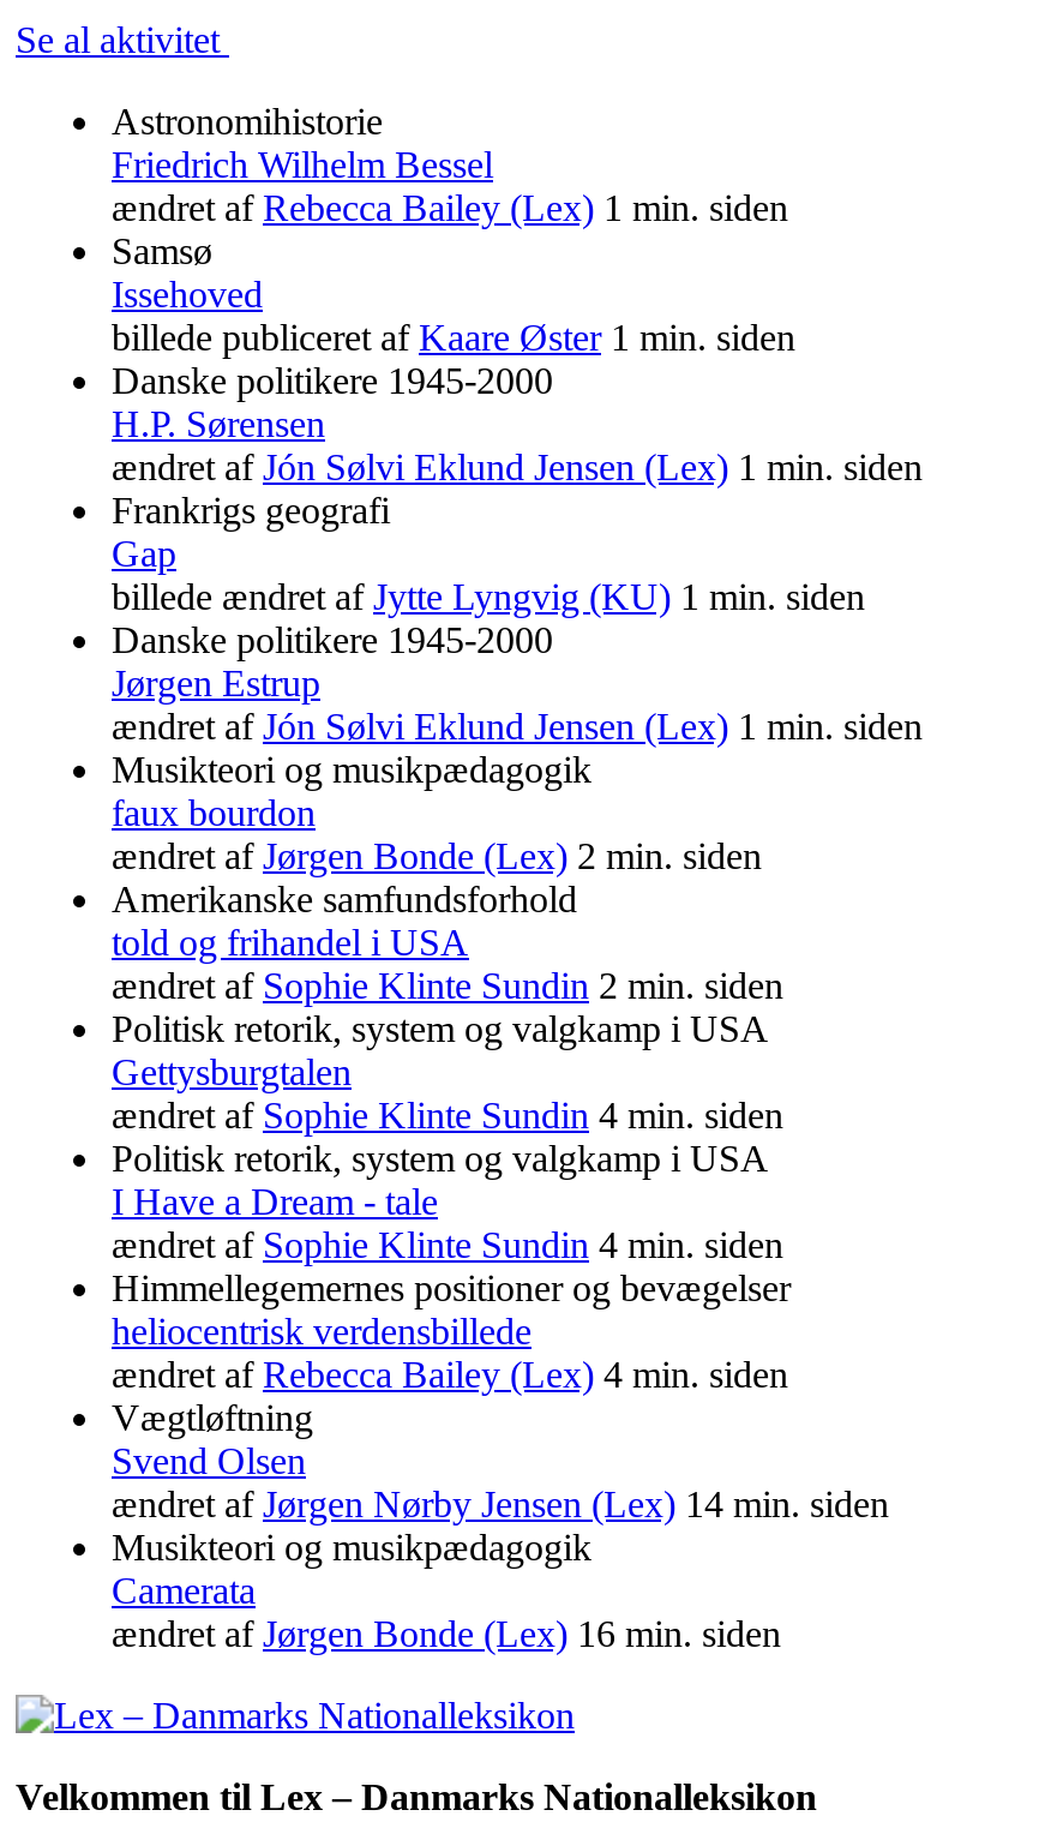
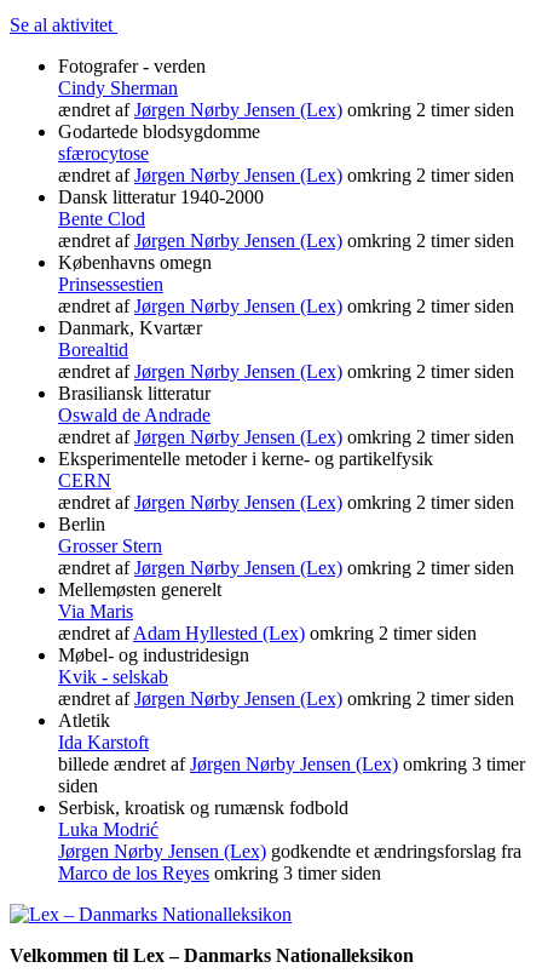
[112,101,923,1654] Astronomihistorie | Friedrich Wilhelm Bessel | ændret af Rebecca Bailey (Lex) 1 min. siden | Samsø | Issehoved | billede publiceret af Kaare Øster 1 min. siden | Danske politikere 1945-2000 | H.P. Sørensen | ændret af Jón Sølvi Eklund Jensen (Lex) 1 min. siden | Frankrigs geografi | Gap | billede ændret af Jytte Lyngvig (KU) 1 min. siden | Danske politikere 1945-2000 | Jørgen Estrup | ændret af Jón Sølvi Eklund Jensen (Lex) 1 min. siden | Musikteori og musikpædagogik | faux bourdon | ændret af Jørgen Bonde (Lex) 2 min. siden | Amerikanske samfundsforhold | told og frihandel i USA | ændret af Sophie Klinte Sundin 2 min. siden | Politisk retorik, system og valgkamp i USA | Gettysburgtalen | ændret af Sophie Klinte Sundin 4 min. siden | Politisk retorik, system og valgkamp i USA | I Have a Dream - tale | ændret af Sophie Klinte Sundin 4 min. siden | Himmellegemernes positioner og bevægelser | heliocentrisk verdensbillede | ændret af Rebecca Bailey (Lex) 4 min. siden | Vægtløftning | Svend Olsen | ændret af Jørgen Nørby Jensen (Lex) 14 min. siden | Musikteori og musikpædagogik | Camerata | ændret af Jørgen Bonde (Lex) 16 min. siden -> [58,56,525,884] Fotografer - verden | Cindy Sherman | ændret af Jørgen Nørby Jensen (Lex) omkring 2 timer siden | Godartede blodsygdomme | sfærocytose | ændret af Jørgen Nørby Jensen (Lex) omkring 2 timer siden | Dansk litteratur 1940-2000 | Bente Clod | ændret af Jørgen Nørby Jensen (Lex) omkring 2 timer siden | Københavns omegn | Prinsessestien | ændret af Jørgen Nørby Jensen (Lex) omkring 2 timer siden | Danmark, Kvartær | Borealtid | ændret af Jørgen Nørby Jensen (Lex) omkring 2 timer siden | Brasiliansk litteratur | Oswald de Andrade | ændret af Jørgen Nørby Jensen (Lex) omkring 2 timer siden | Eksperimentelle metoder i kerne- og partikelfysik | CERN | ændret af Jørgen Nørby Jensen (Lex) omkring 2 timer siden | Berlin | Grosser Stern | ændret af Jørgen Nørby Jensen (Lex) omkring 2 timer siden | Mellemøsten generelt | Via Maris | ændret af Adam Hyllested (Lex) omkring 2 timer siden | Møbel- og industridesign | Kvik - selskab | ændret af Jørgen Nørby Jensen (Lex) omkring 2 timer siden | Atletik | Ida Karstoft | billede ændret af Jørgen Nørby Jensen (Lex) omkring 3 timer | siden | Serbisk, kroatisk og rumænsk fodbold | Luka Modrić | Jørgen Nørby Jensen (Lex) godkendte et ændringsforslag fra | Marco de los Reyes omkring 3 timer siden

